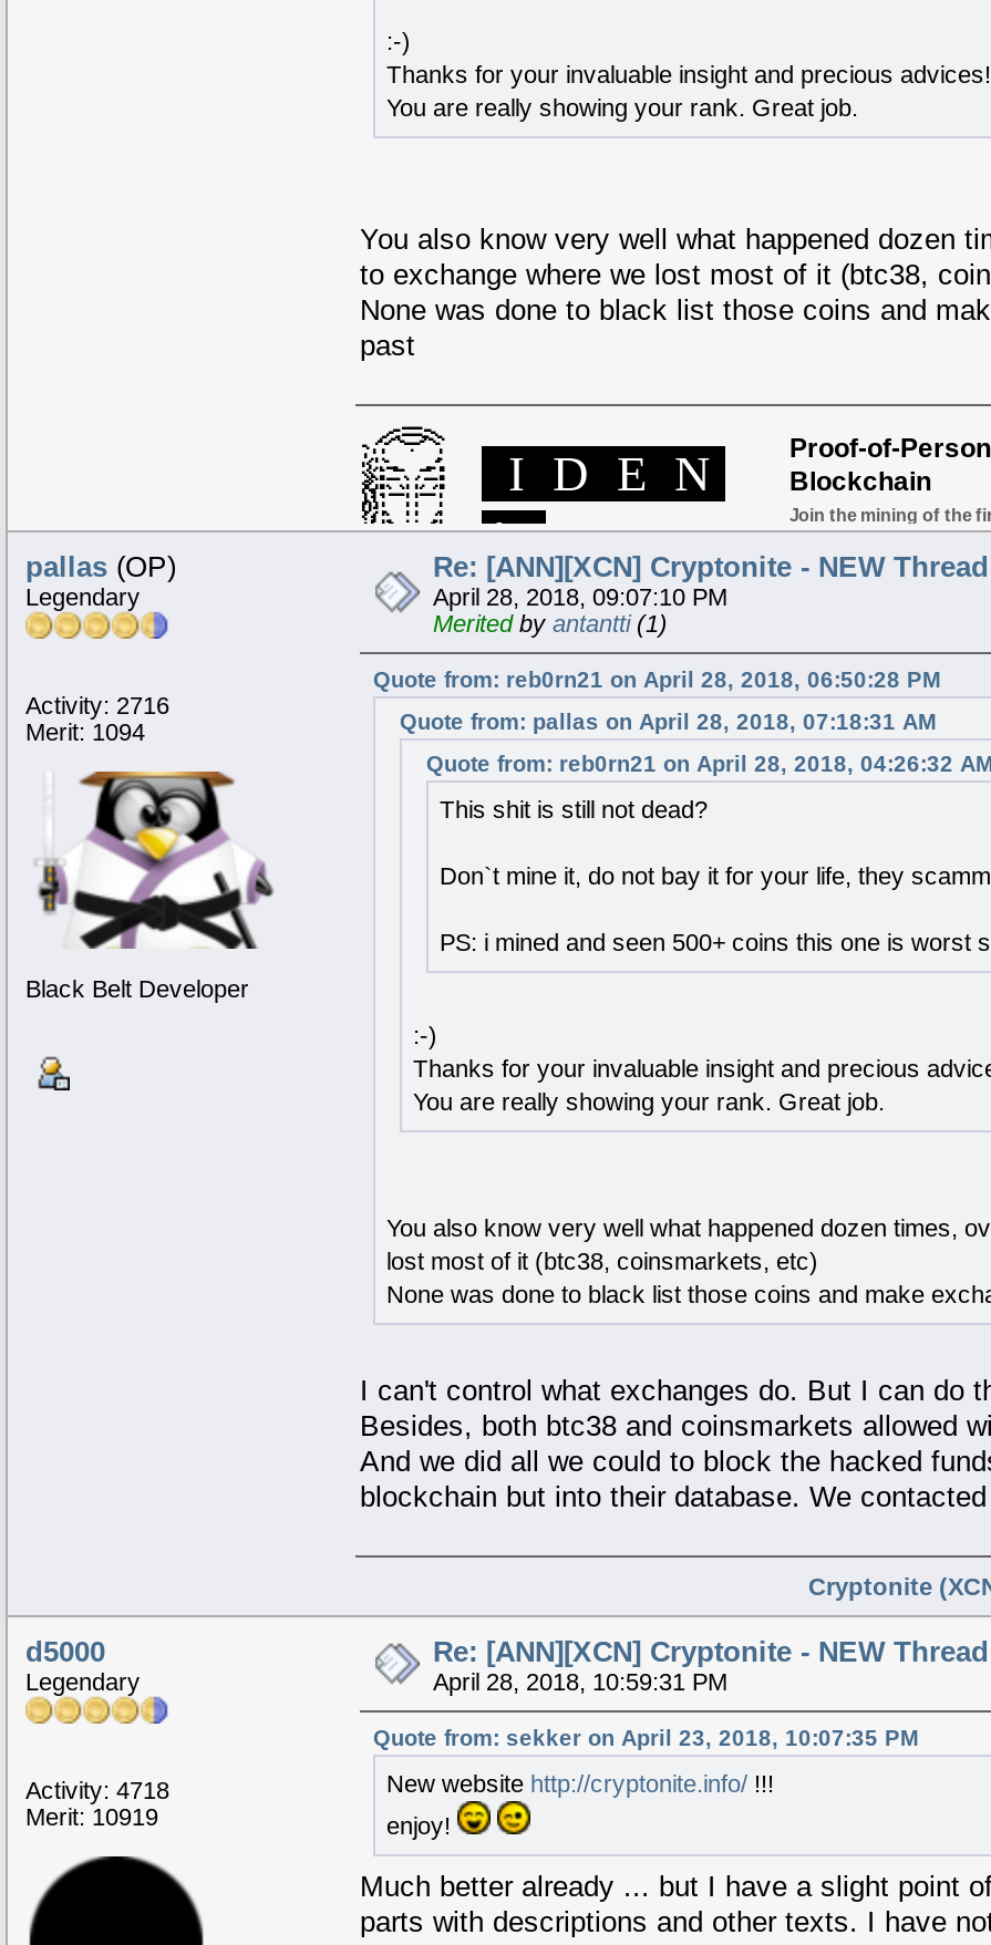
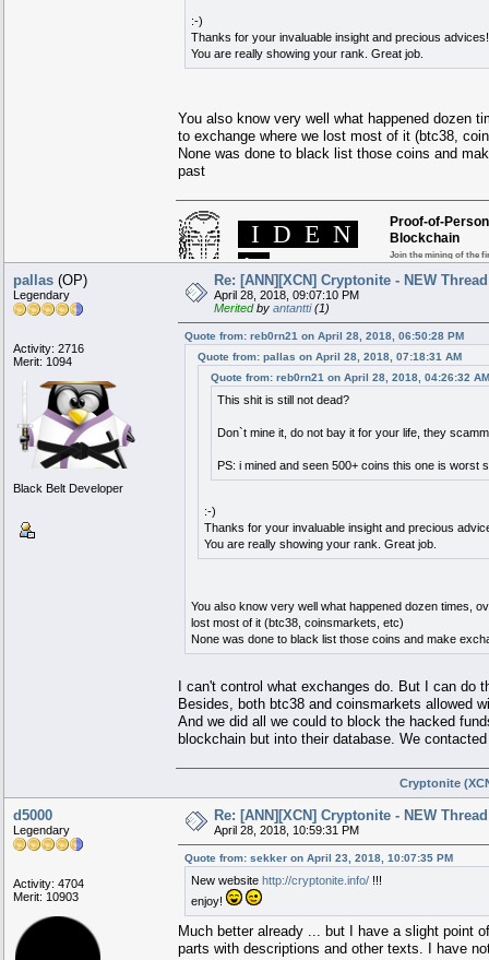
[25,1776,169,1803] Activity: 4718 -> [13,877,84,890] Activity: 4704
[25,1803,158,1829] Merit: 10919 -> [13,890,79,903] Merit: 10903

